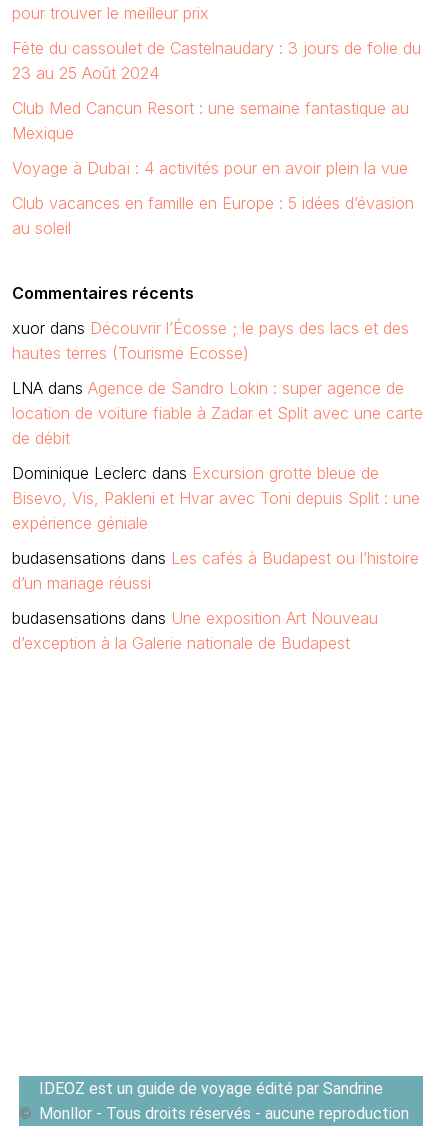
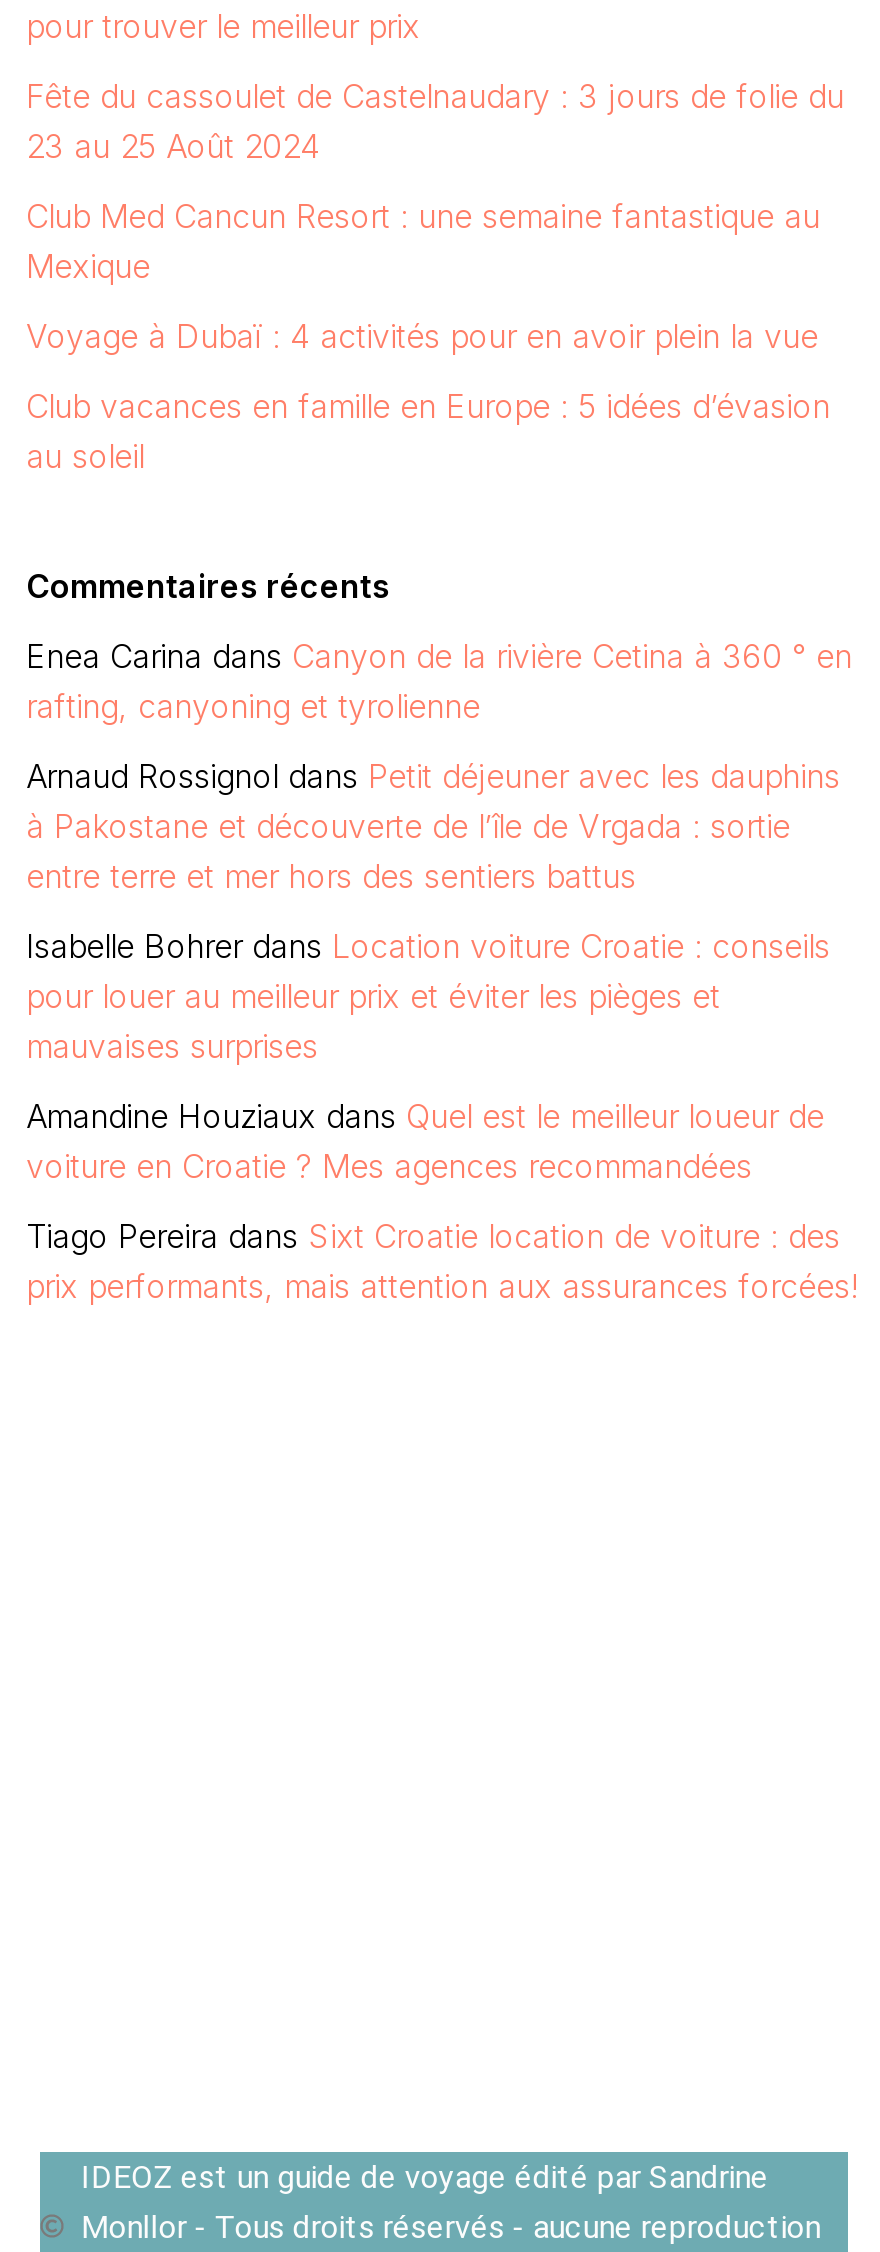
[12,318,409,363] xuor dans Découvrir l’Écosse ; le pays des lacs et des | hautes terres (Tourisme Ecosse) -> [26,636,852,726] Enea Carina dans Canyon de la rivière Cetina à 360 ° en | rafting, canyoning et tyrolienne
[12,378,423,448] LNA dans Agence de Sandro Lokin : super agence de | location de voiture fiable à Zadar et Split avec une carte | de débit -> [26,756,840,896] Arnaud Rossignol dans Petit déjeuner avec les dauphins | à Pakostane et découverte de l’île de Vrgada : sortie | entre terre et mer hors des sentiers battus
[12,463,420,533] Dominique Leclerc dans Excursion grotte bleue de | Bisevo, Vis, Pakleni et Hvar avec Toni depuis Split : une | expérience géniale -> [26,926,830,1066] Isabelle Bohrer dans Location voiture Croatie : conseils | pour louer au meilleur prix et éviter les pièges et | mauvaises surprises
[12,548,419,593] budasensations dans Les cafés à Budapest ou l’histoire | d’un mariage réussi -> [26,1096,824,1186] Amandine Houziaux dans Quel est le meilleur loueur de | voiture en Croatie ? Mes agences recommandées
[12,608,378,653] budasensations dans Une exposition Art Nouveau | d’exception à la Galerie nationale de Budapest -> [26,1216,858,1306] Tiago Pereira dans Sixt Croatie location de voiture : des | prix performants, mais attention aux assurances forcées!

